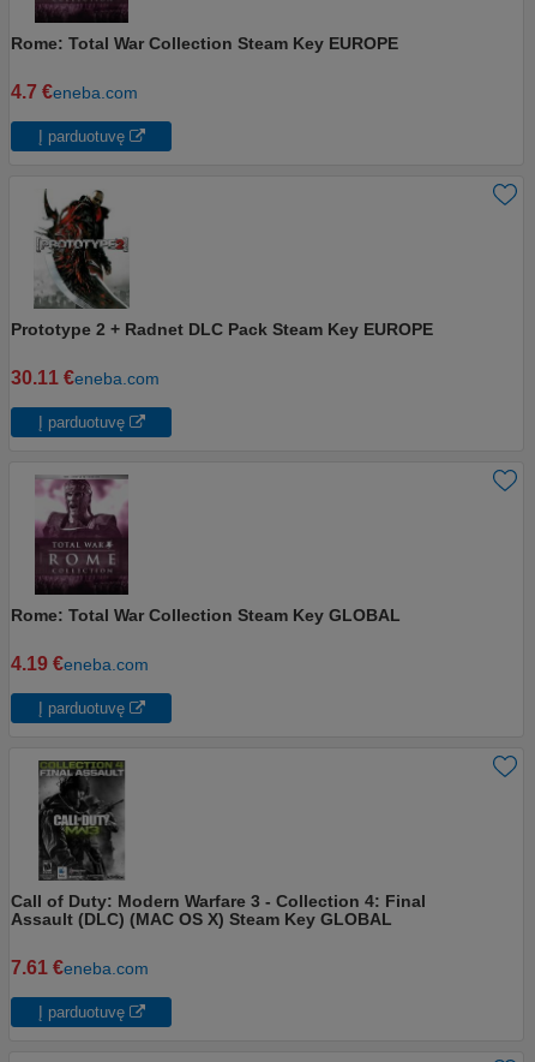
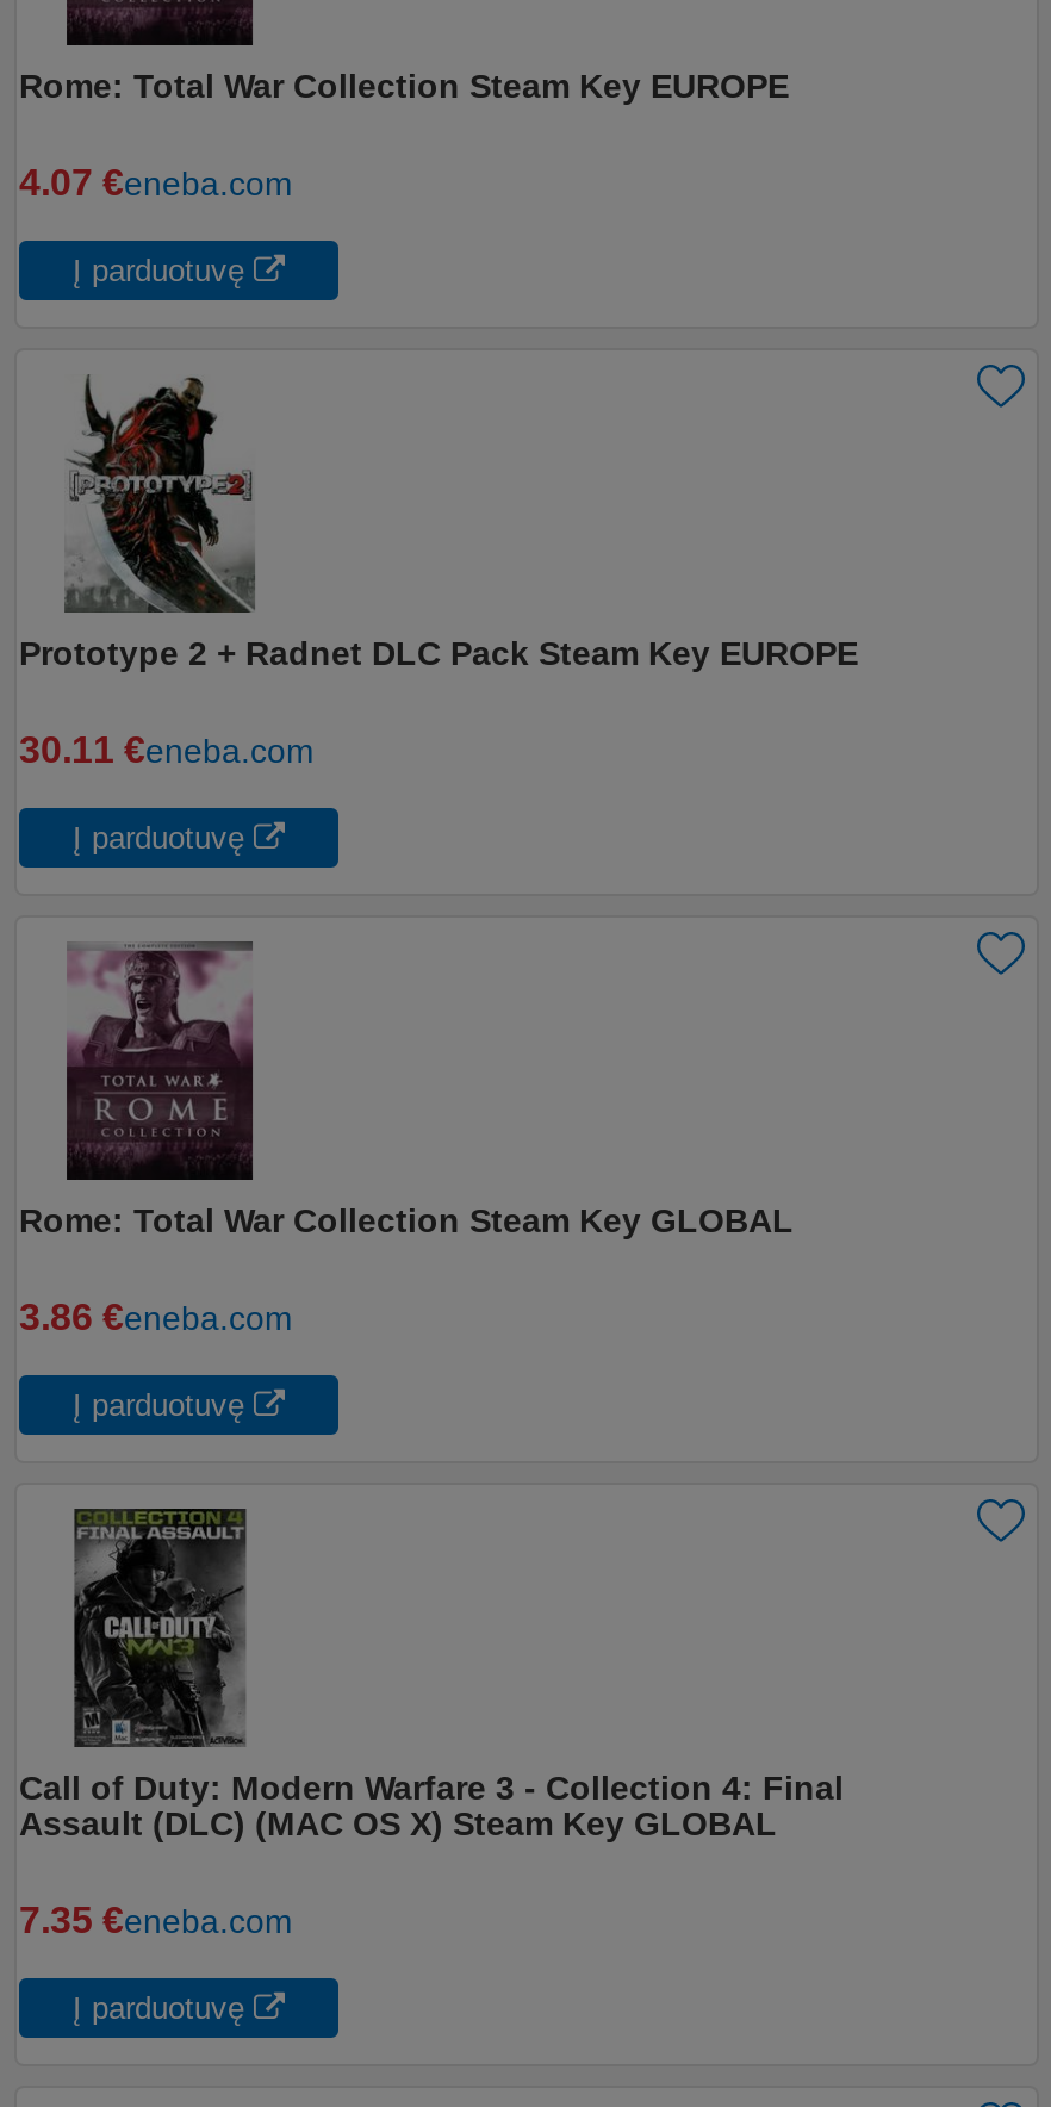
[11,82,138,102] 4.7 €eneba.com -> [19,162,293,203] 4.07 €eneba.com
[11,654,149,674] 4.19 €eneba.com -> [19,1297,293,1337] 3.86 €eneba.com
[11,957,149,978] 7.61 €eneba.com -> [19,1900,293,1940] 7.35 €eneba.com

